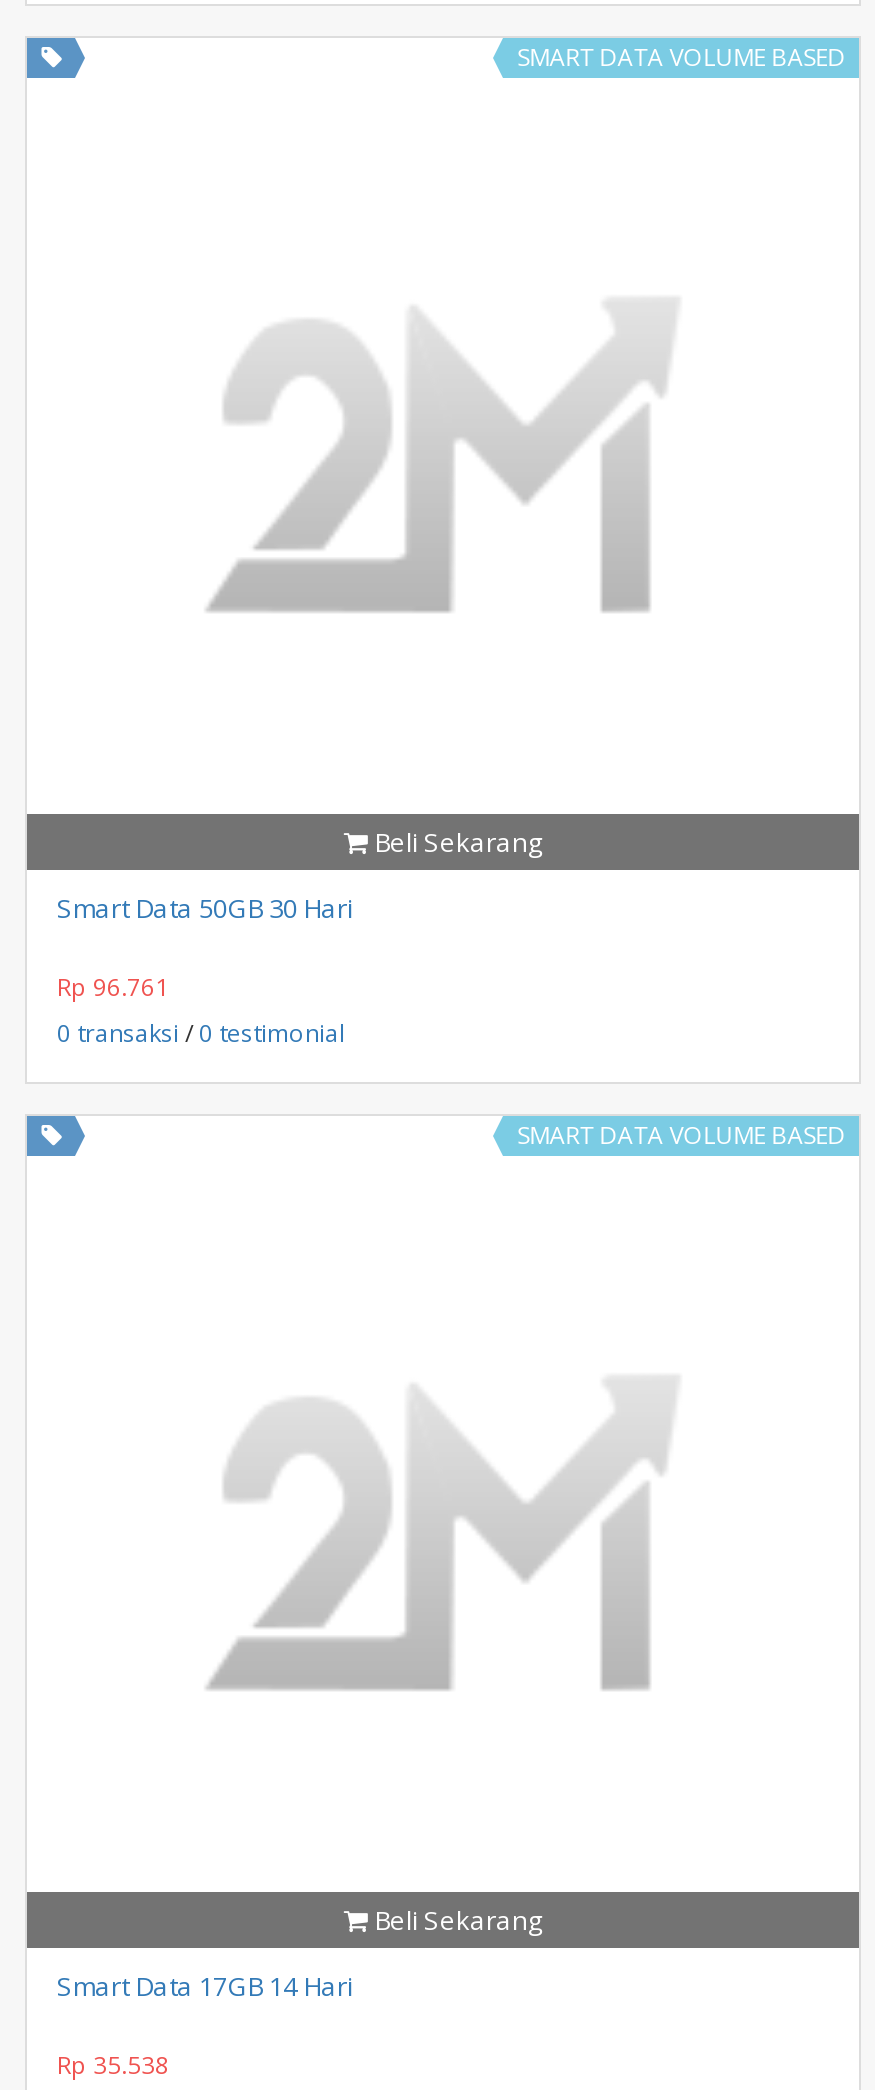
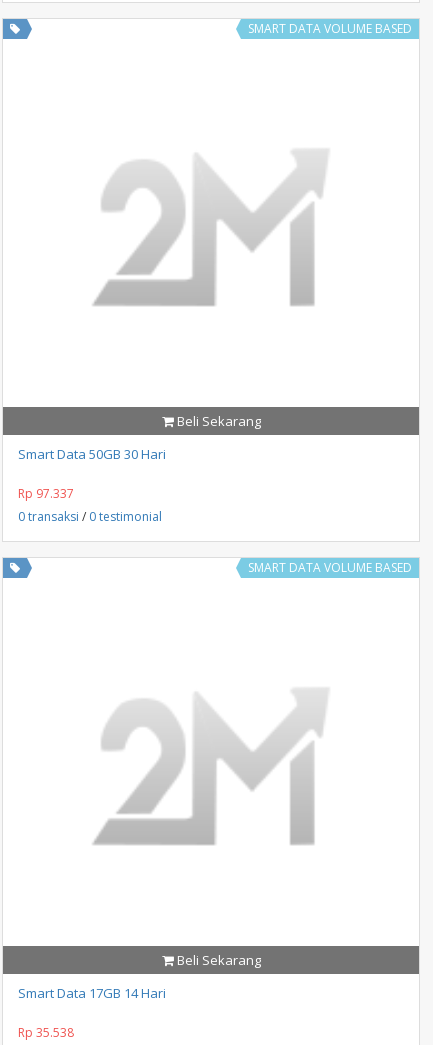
[57,970,169,1004] Rp 96.761 -> [18,485,74,502] Rp 97.337

